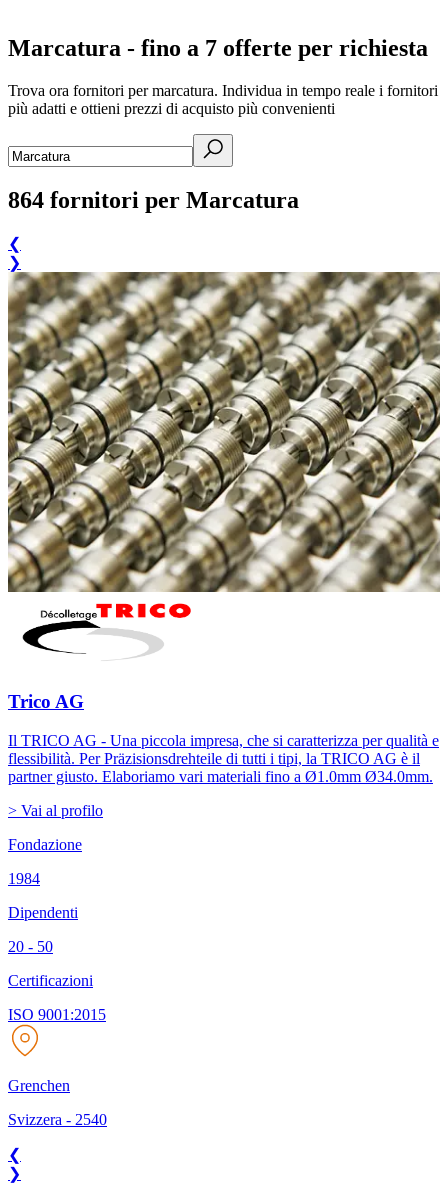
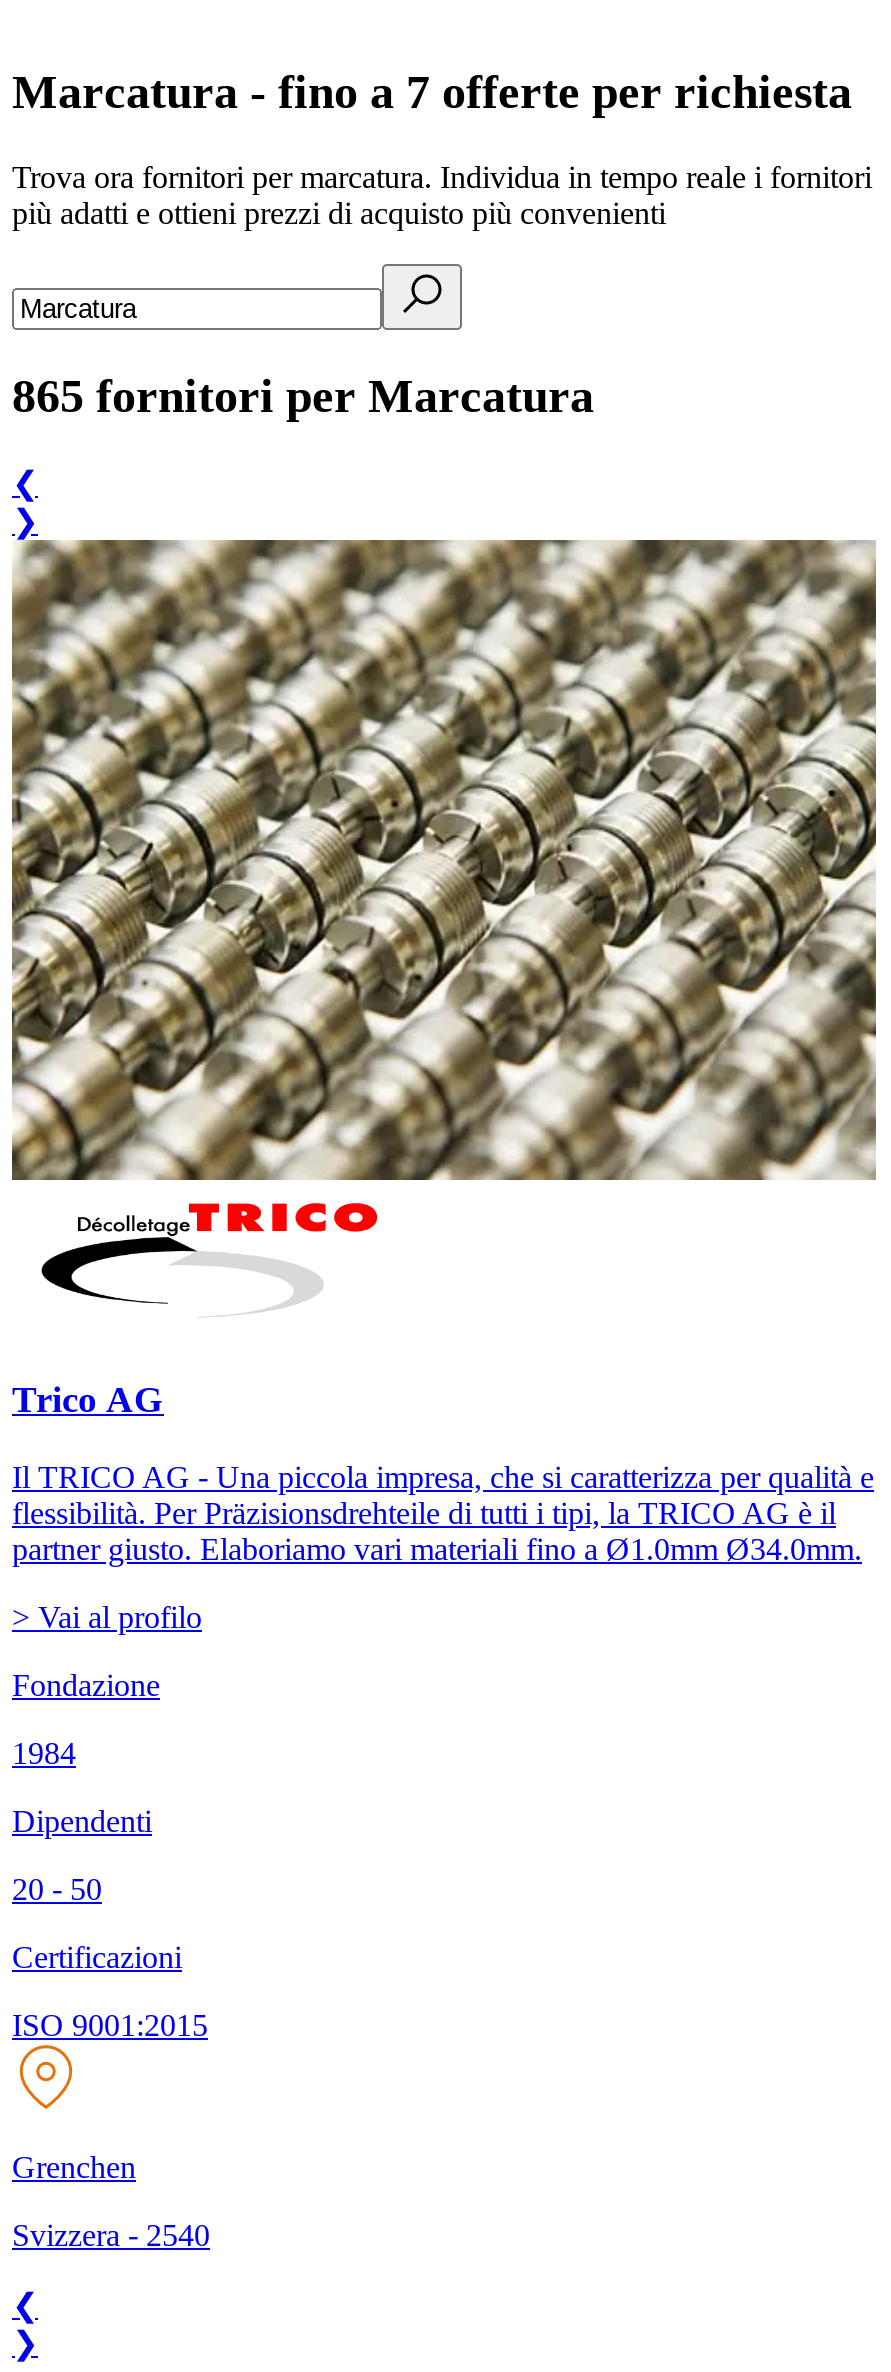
[8,187,299,213] 864 fornitori per Marcatura -> [12,371,594,423] 865 fornitori per Marcatura

